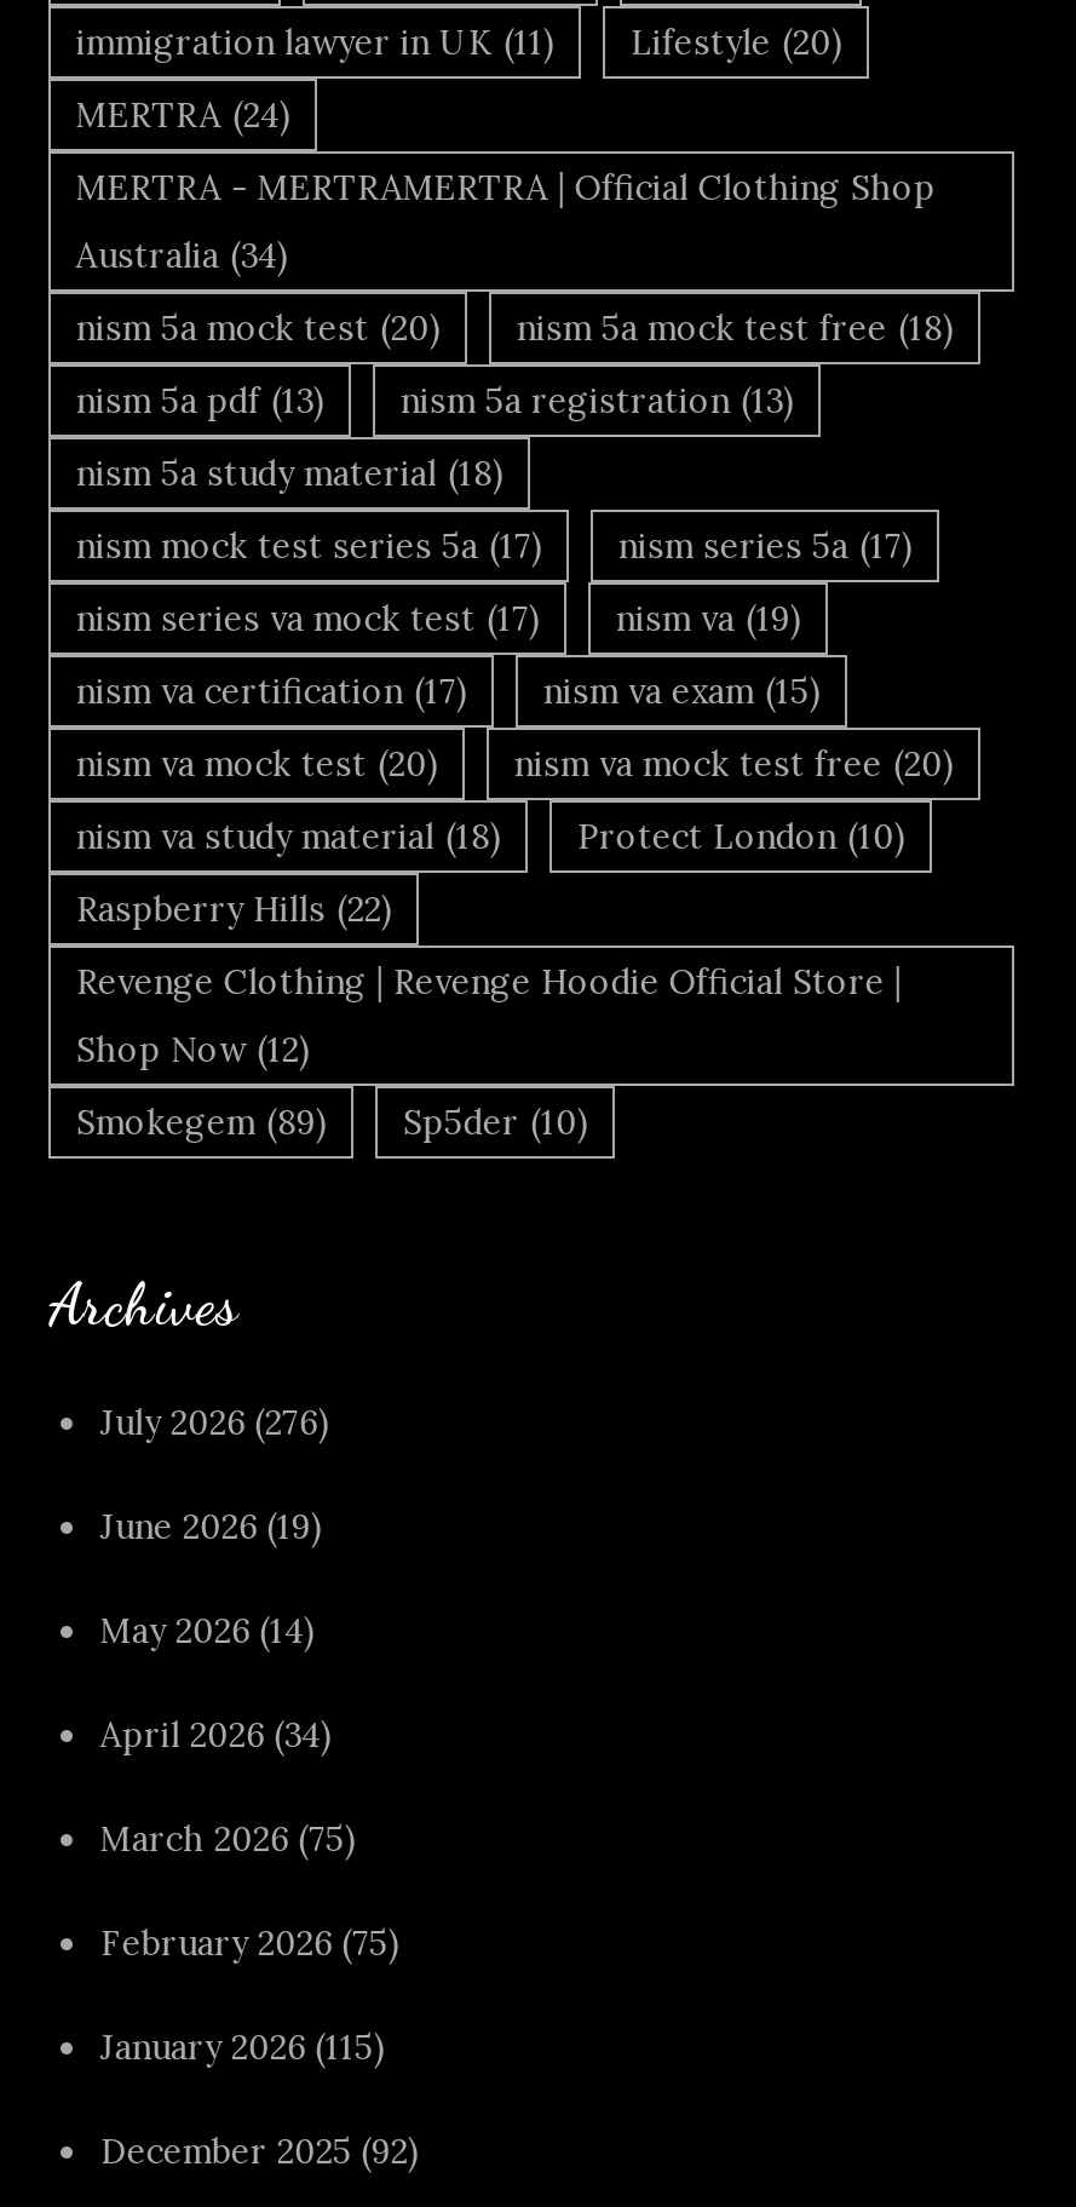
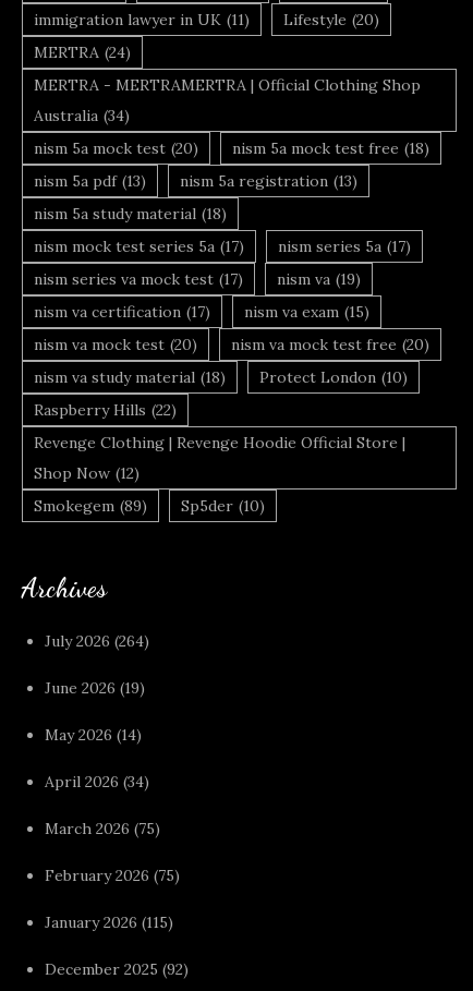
[100,1400,330,1443] July 2026 (276) -> [45,631,150,650] July 2026 (264)

